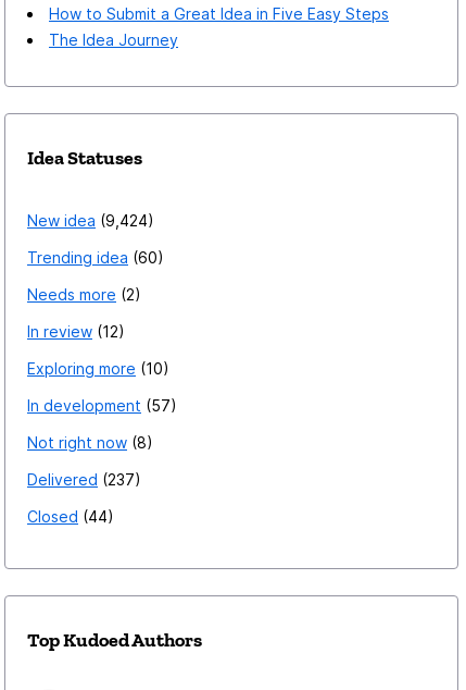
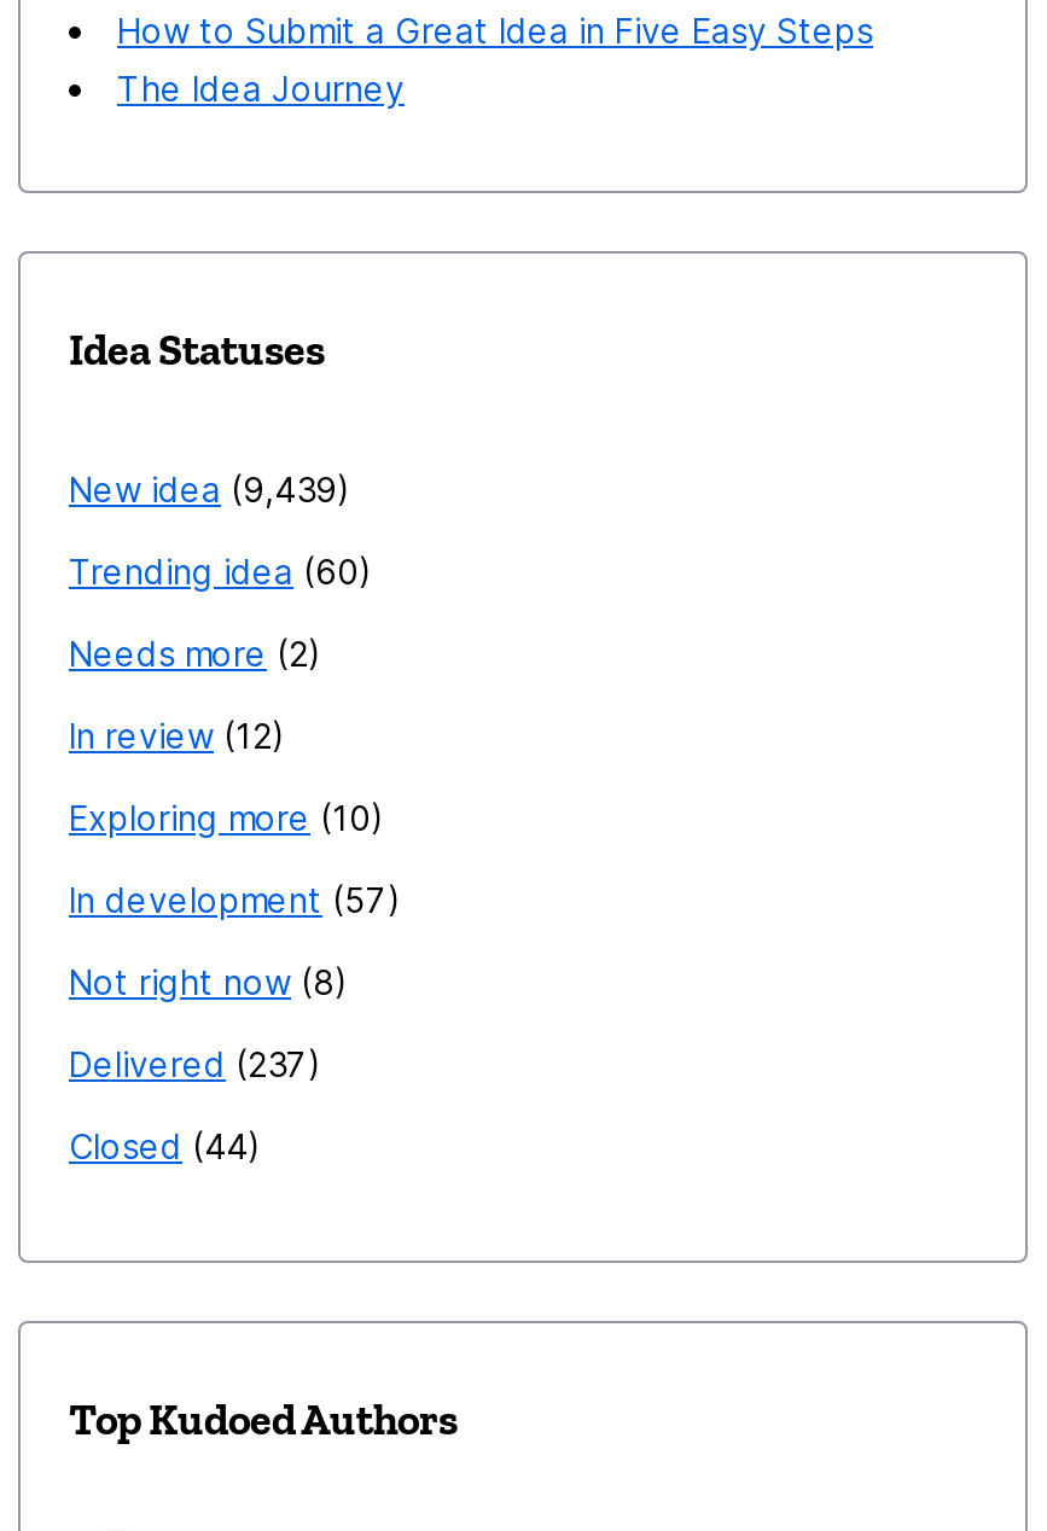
[27,212,148,230] New idea 9,424 -> [69,469,337,510] New idea 9,439

